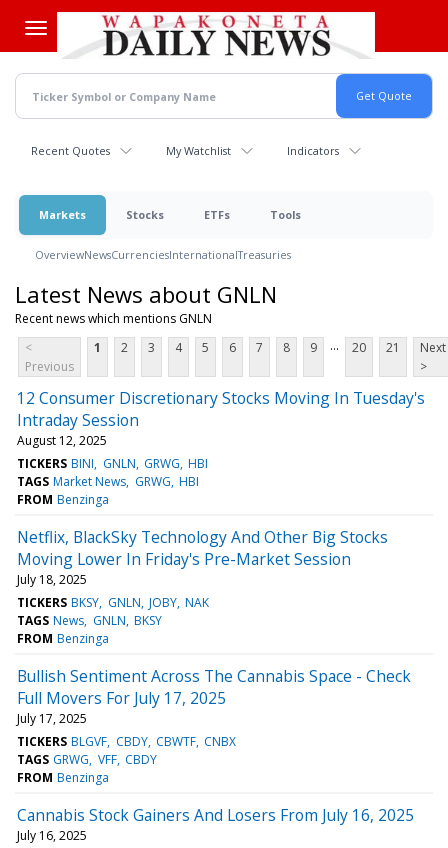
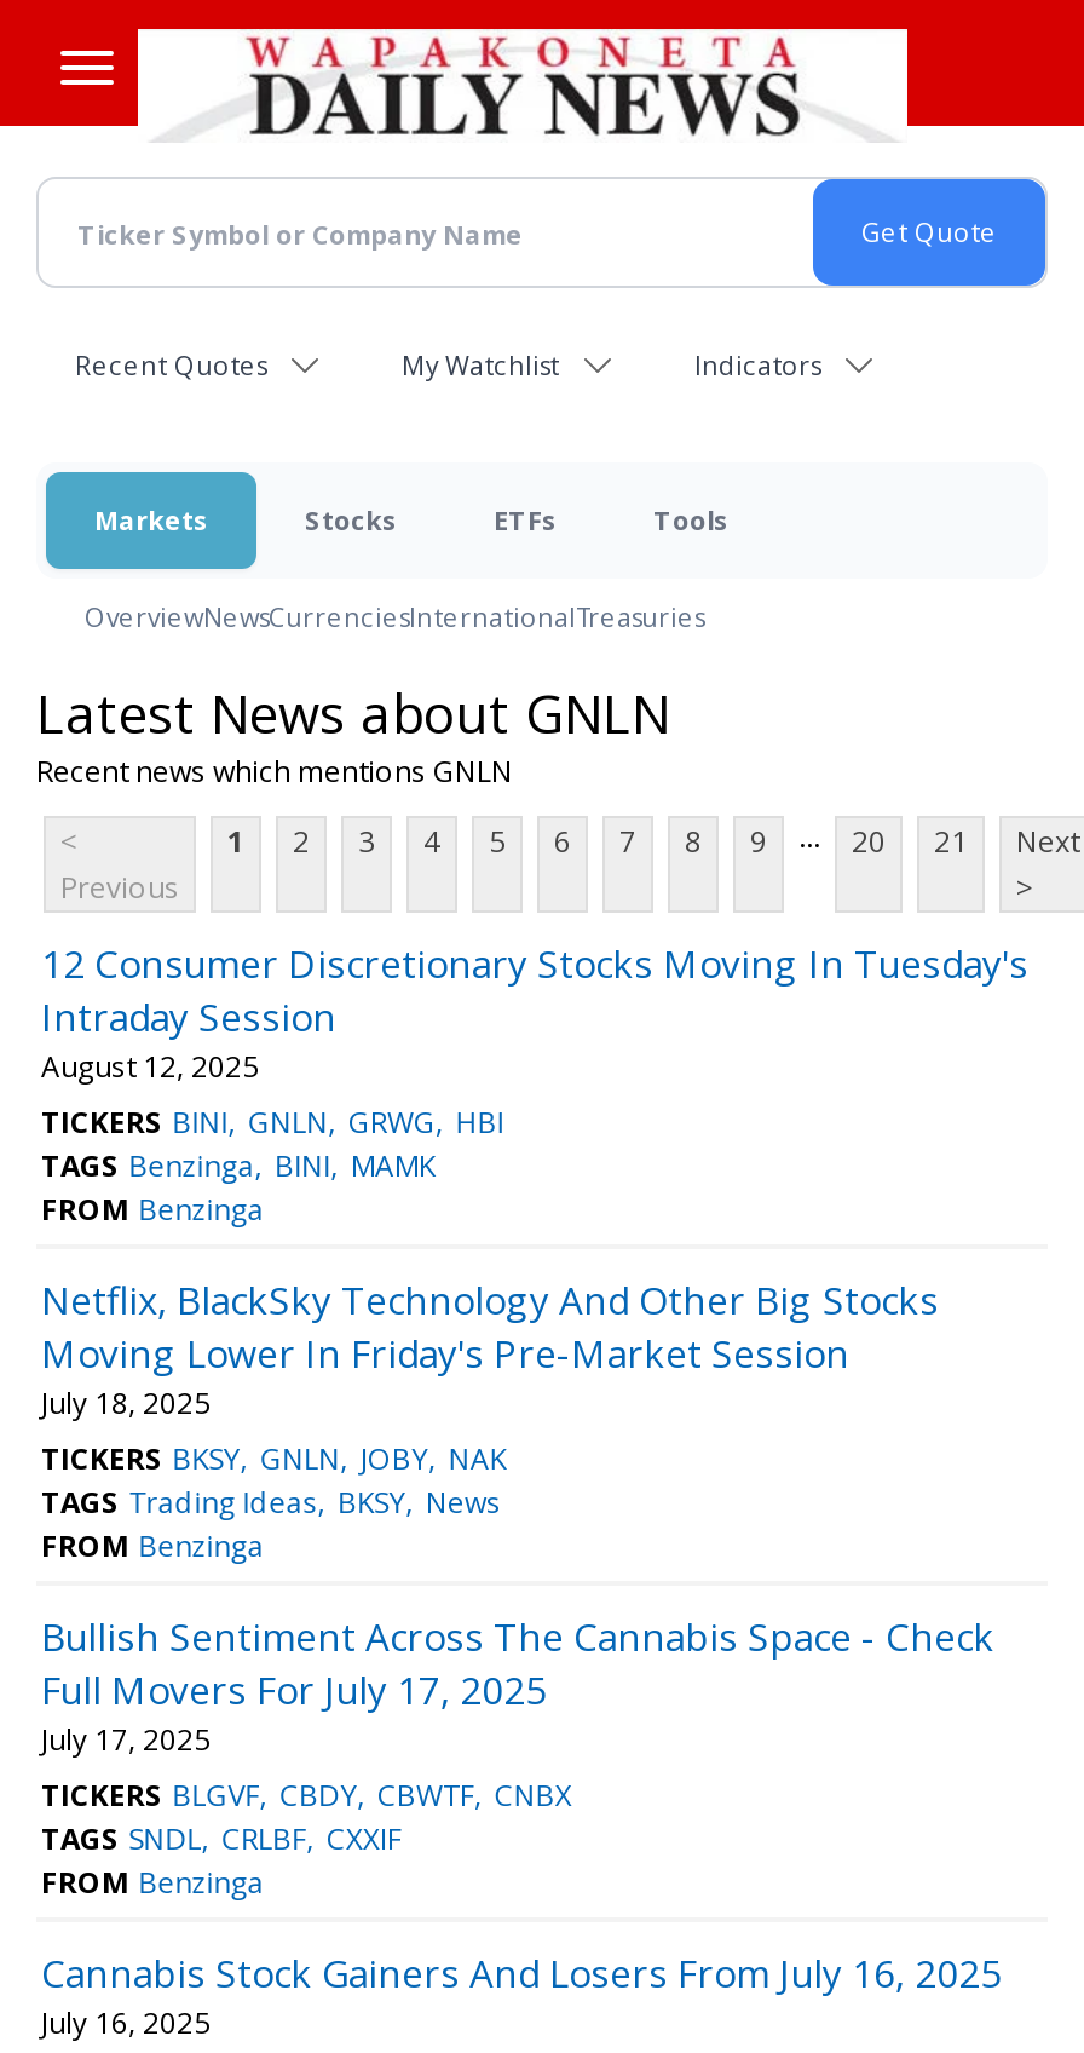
[17,473,199,490] TAGS Market News GRWG HBI -> [41,1145,435,1186] TAGS Benzinga BINI MAMK
[17,612,162,629] TAGS News GNLN BKSY -> [41,1481,501,1522] TAGS Trading Ideas BKSY News
[17,751,157,768] TAGS GRWG VFF CBDY -> [41,1818,401,1859] TAGS SNDL CRLBF CXXIF

